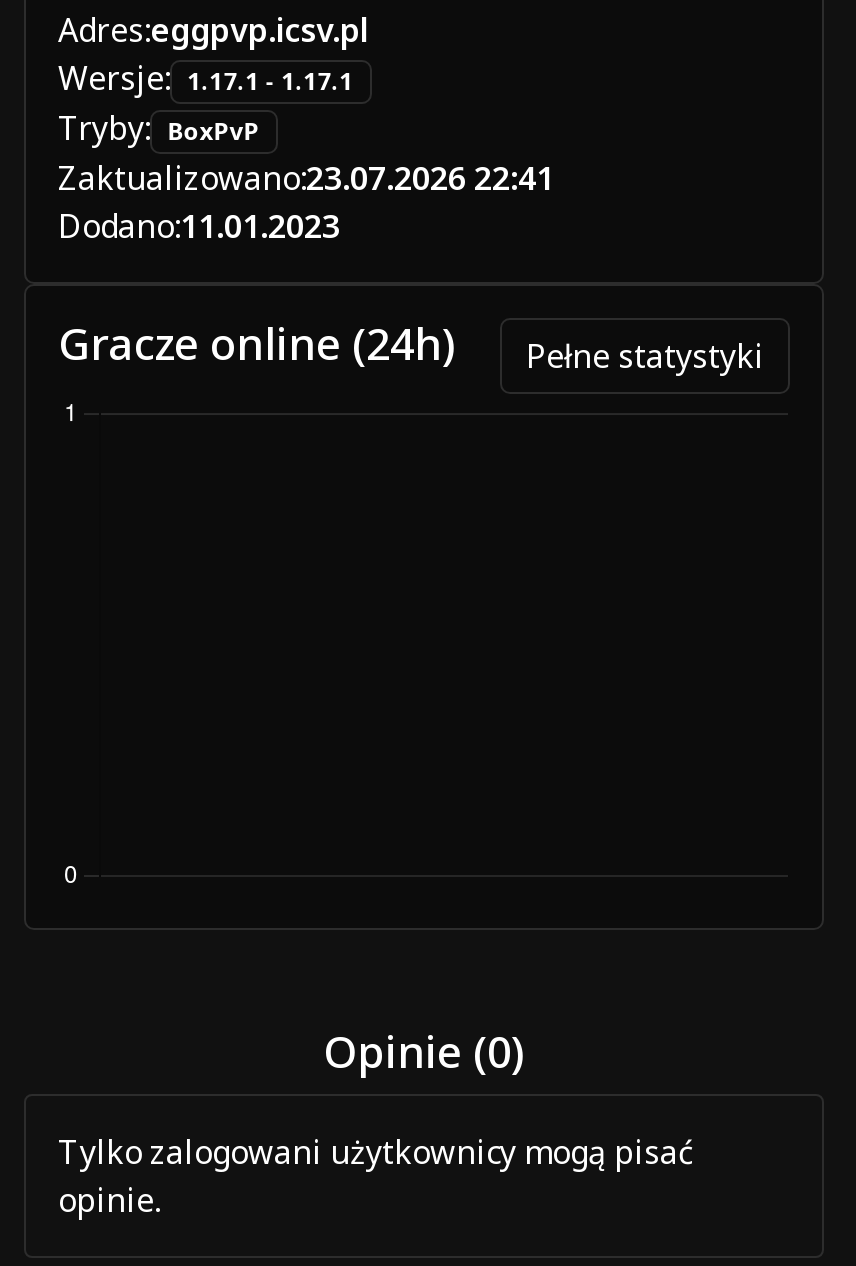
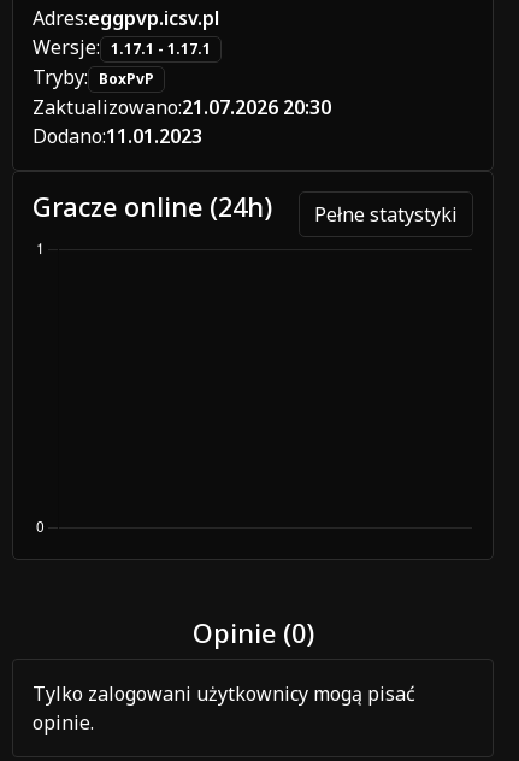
[58,157,554,201] Zaktualizowano:23.07.2026 22:41 -> [33,94,331,121] Zaktualizowano:21.07.2026 20:30

